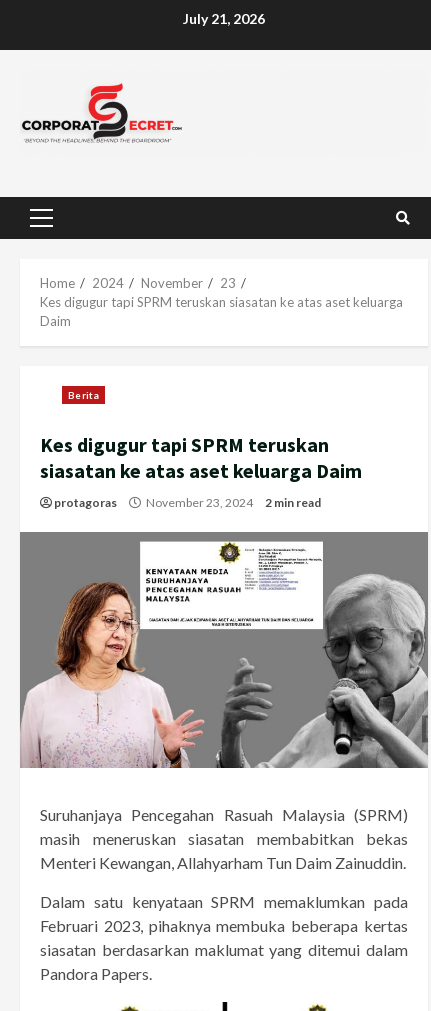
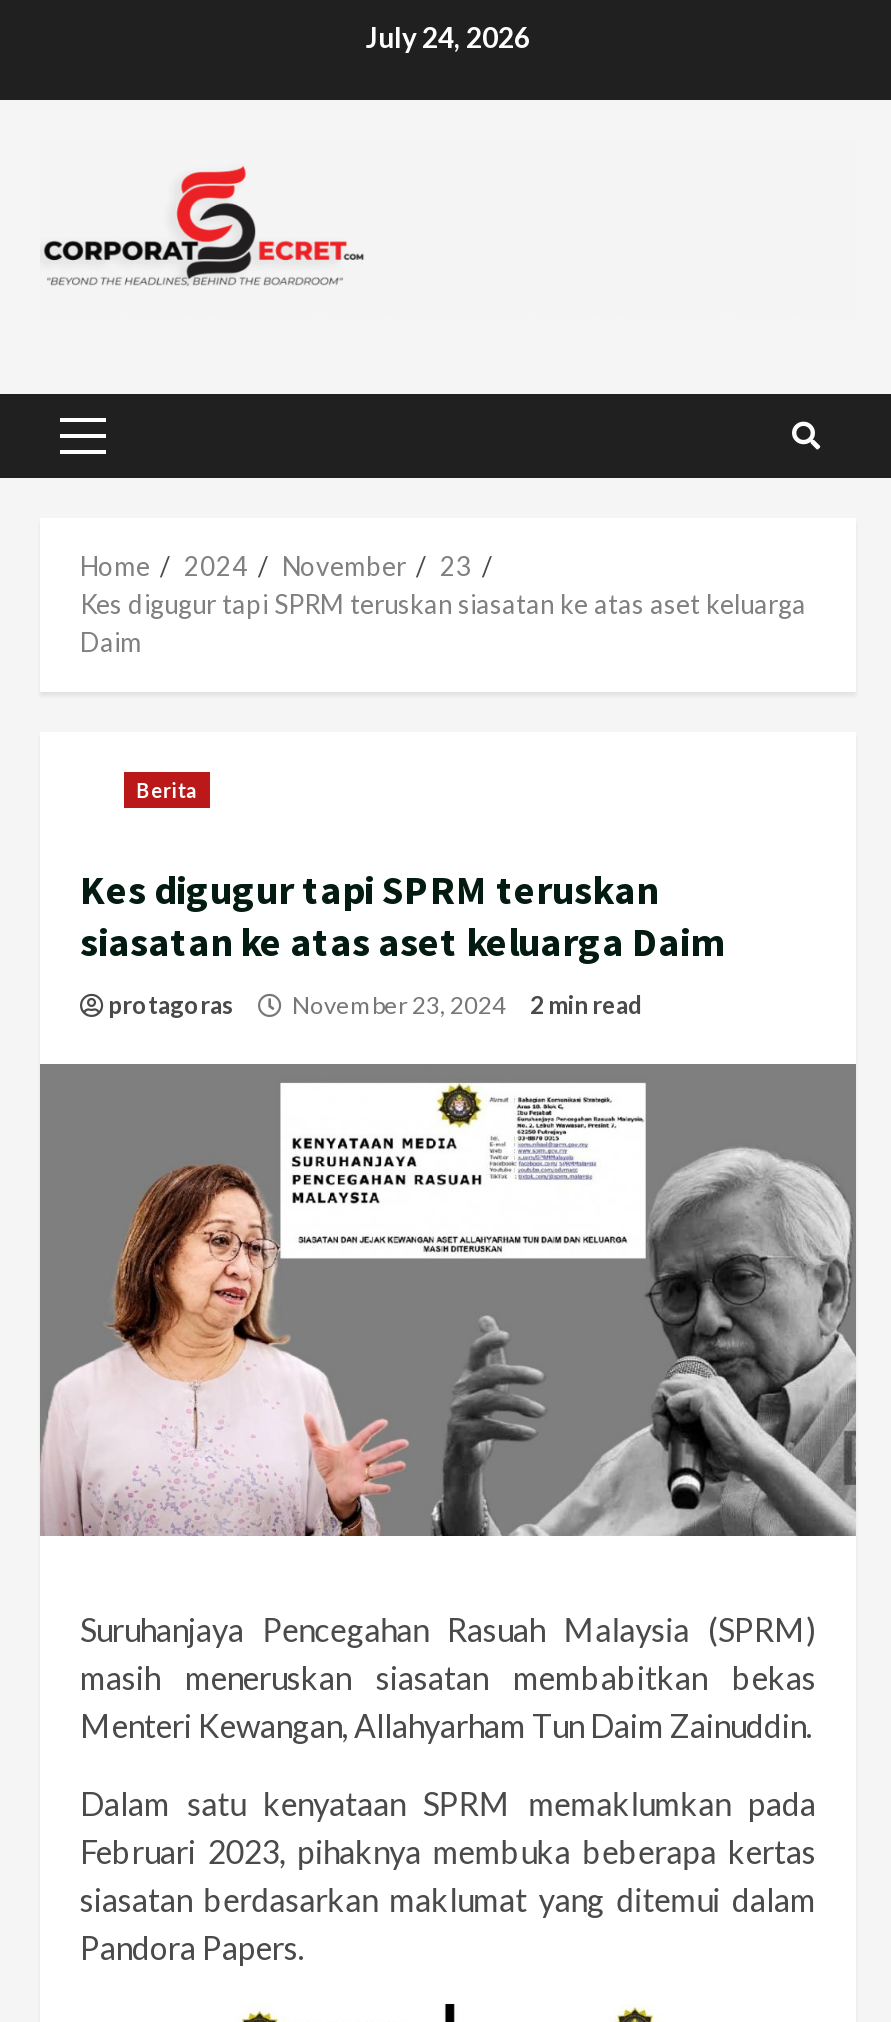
[183,9,265,26] July 21, 2026 -> [366,19,530,53] July 24, 2026

